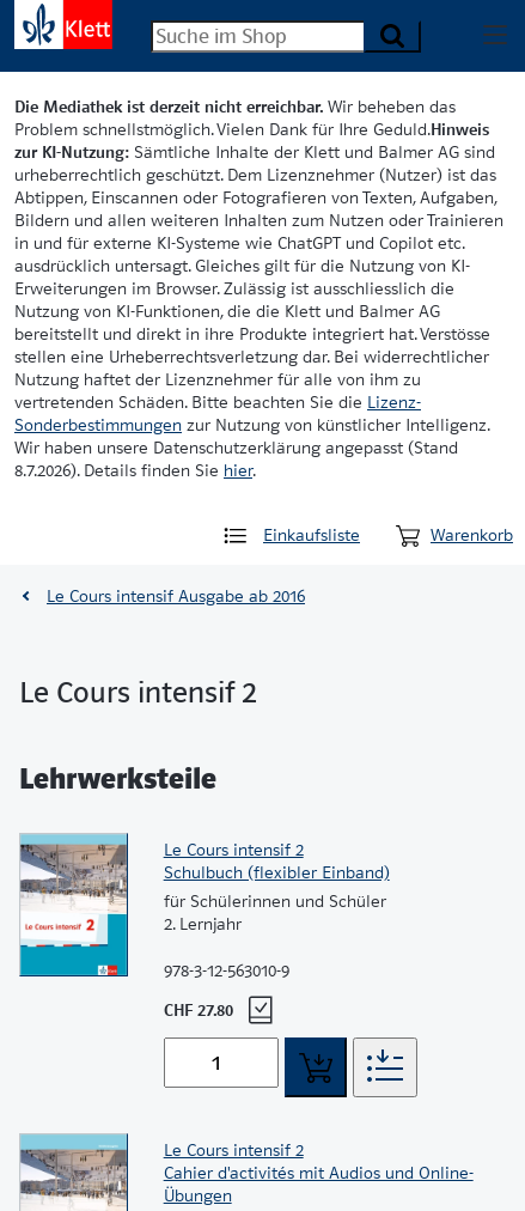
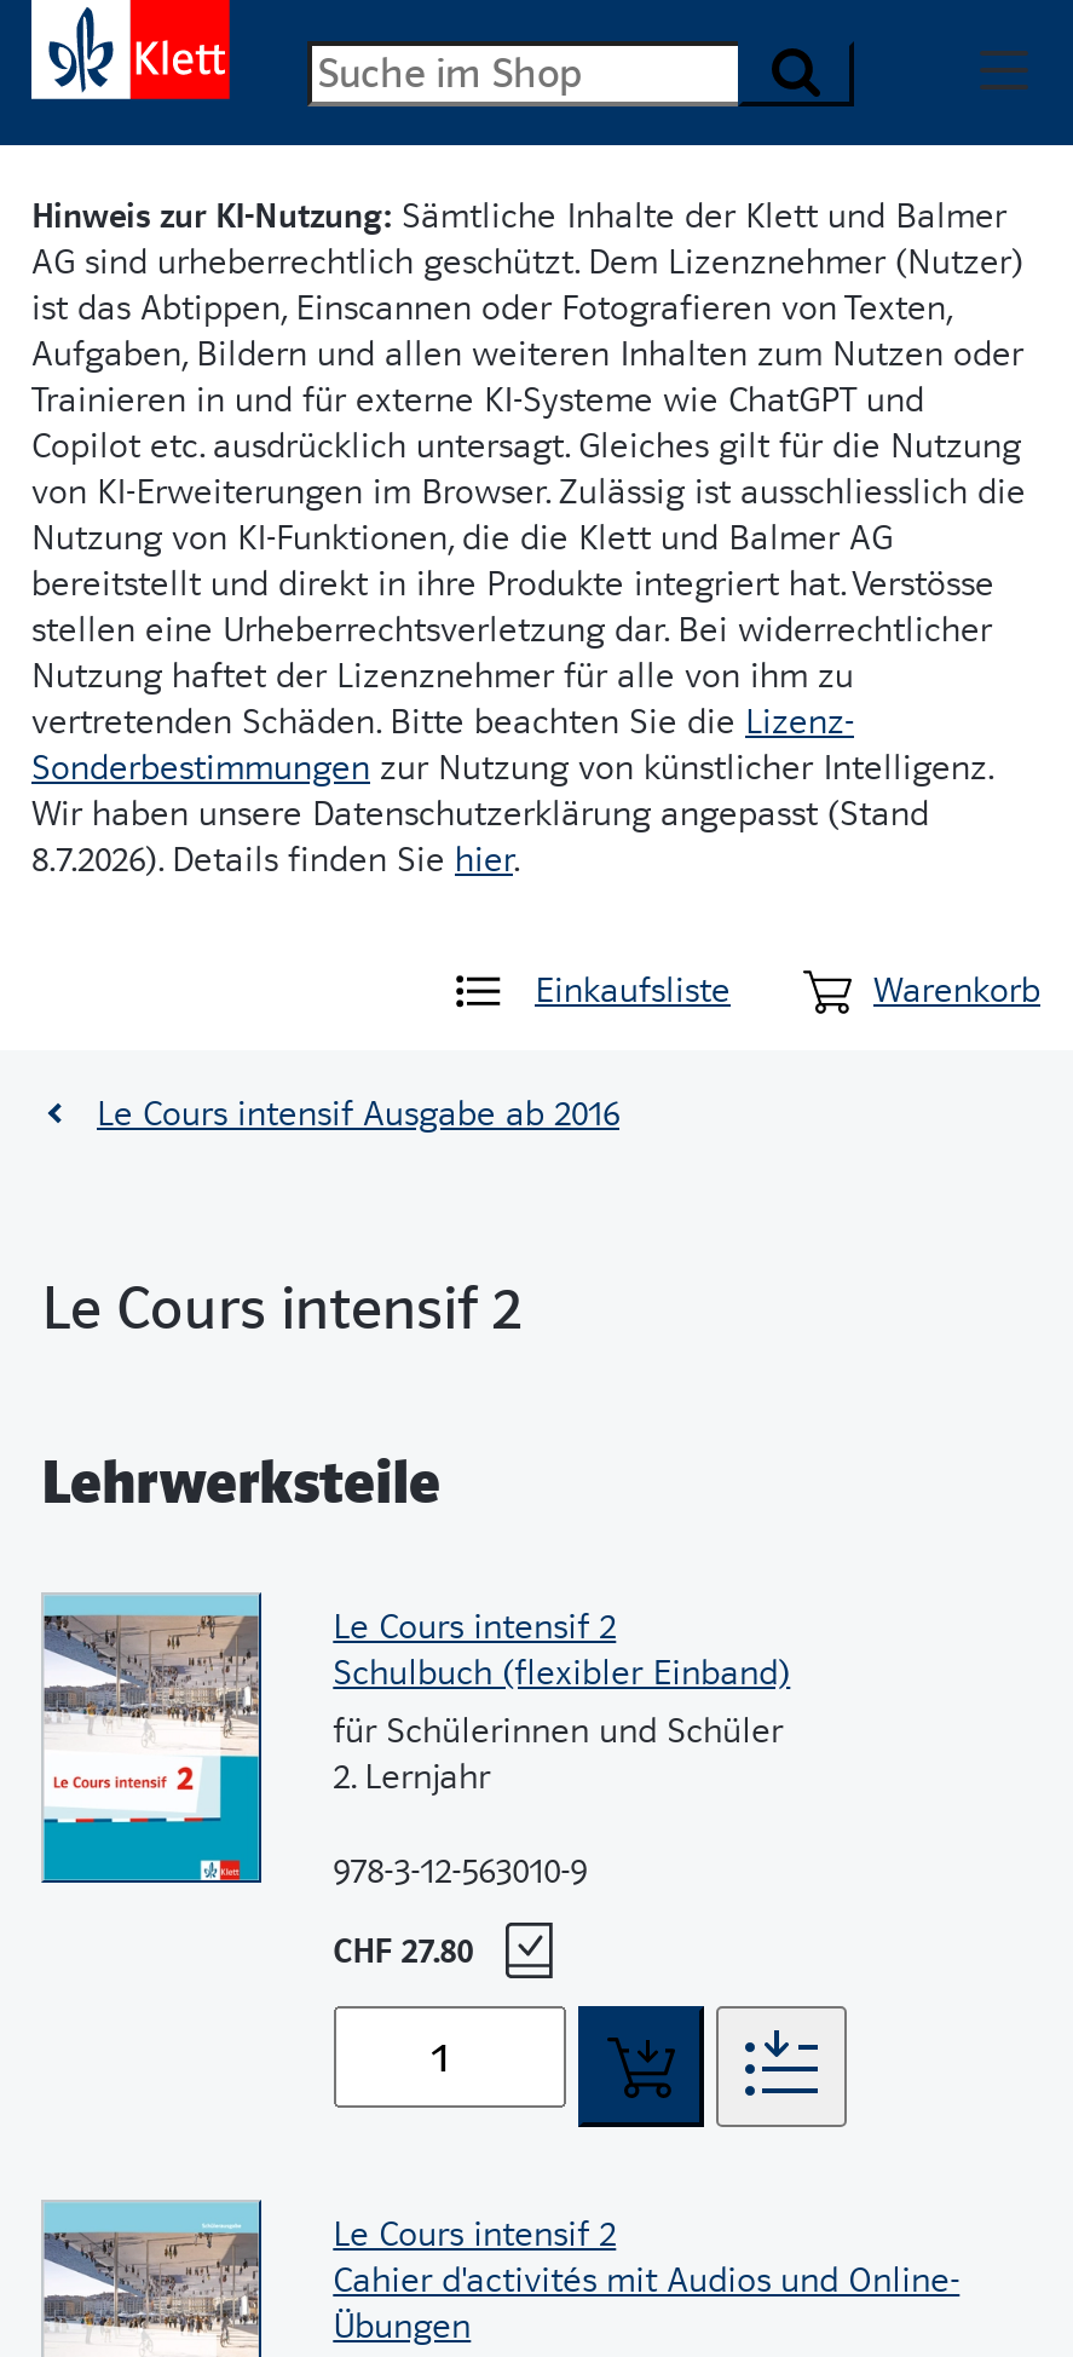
[14,96,503,299] Die Mediathek ist derzeit nicht erreichbar. Wir beheben das | Problem schnellstmöglich. Vielen Dank für Ihre Geduld.Hinweis | zur KI-Nutzung: Sämtliche Inhalte der Klett und Balmer AG sind | urheberrechtlich geschützt. Dem Lizenznehmer (Nutzer) ist das | Abtippen, Einscannen oder Fotografieren von Texten, Aufgaben, | Bildern und allen weiteren Inhalten zum Nutzen oder Trainieren | in und für externe KI-Systeme wie ChatGPT und Copilot etc. | ausdrücklich untersagt. Gleiches gilt für die Nutzung von KI- | Erweiterungen im Browser. Zulässig ist ausschliesslich die -> [31,194,1026,513] Hinweis zur KI-Nutzung: Sämtliche Inhalte der Klett und Balmer | AG sind urheberrechtlich geschützt. Dem Lizenznehmer (Nutzer) | ist das Abtippen, Einscannen oder Fotografieren von Texten, | Aufgaben, Bildern und allen weiteren Inhalten zum Nutzen oder | Trainieren in und für externe KI-Systeme wie ChatGPT und | Copilot etc. ausdrücklich untersagt. Gleiches gilt für die Nutzung | von KI-Erweiterungen im Browser. Zulässig ist ausschliesslich die

